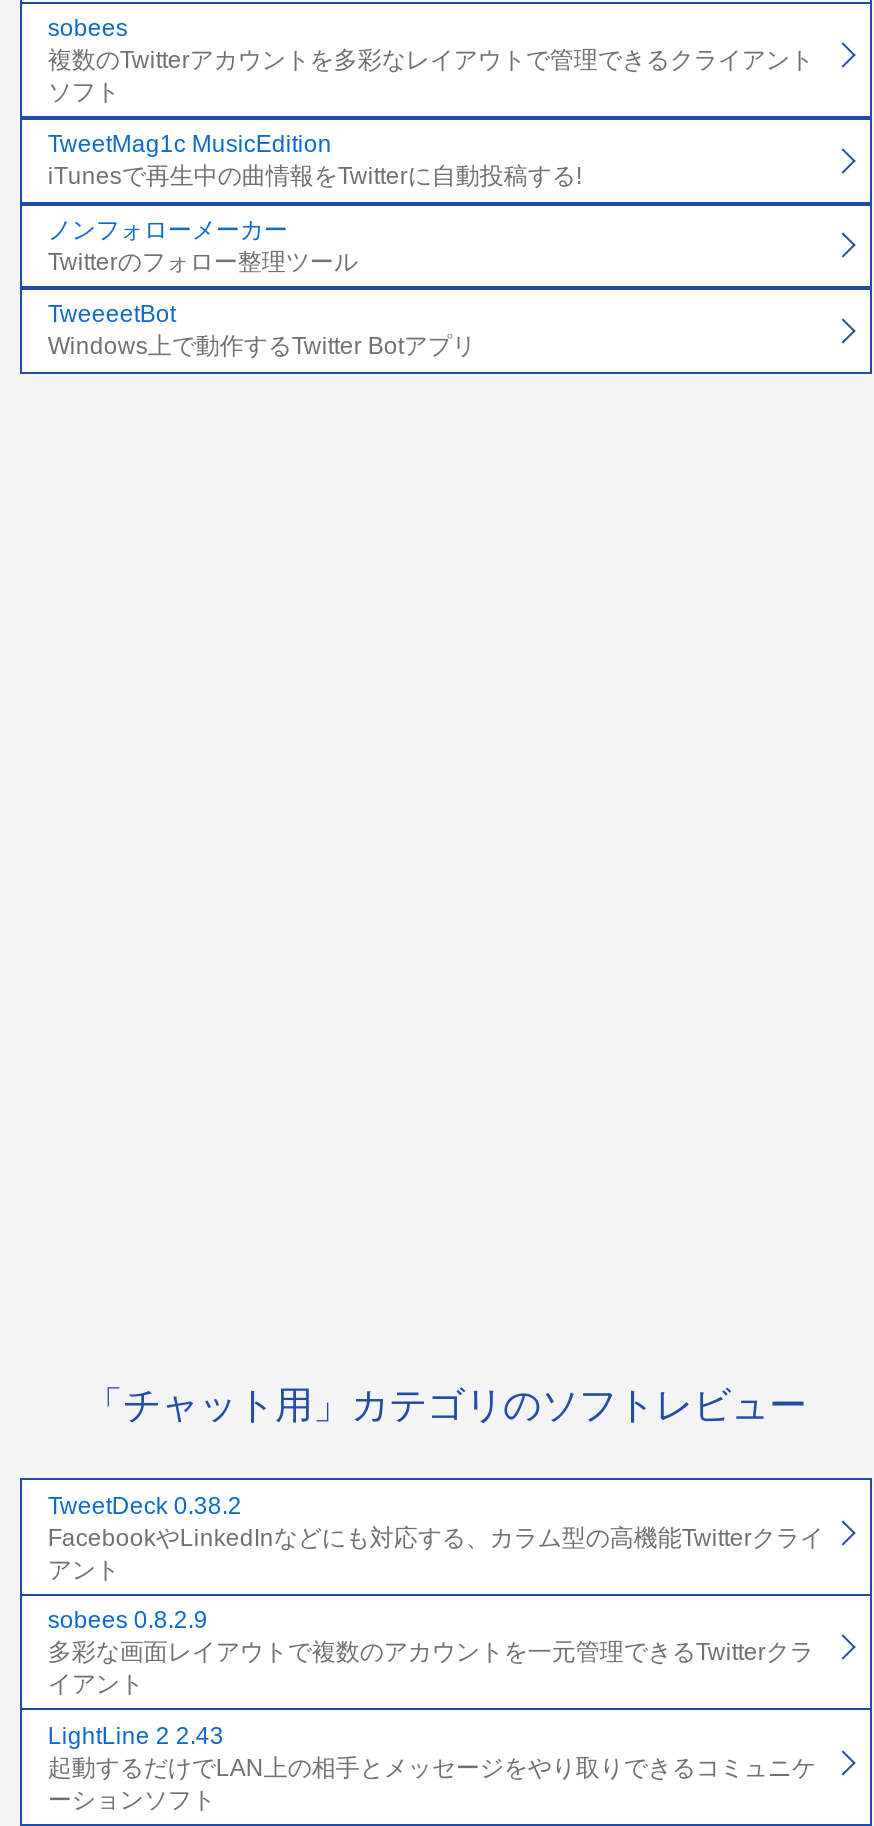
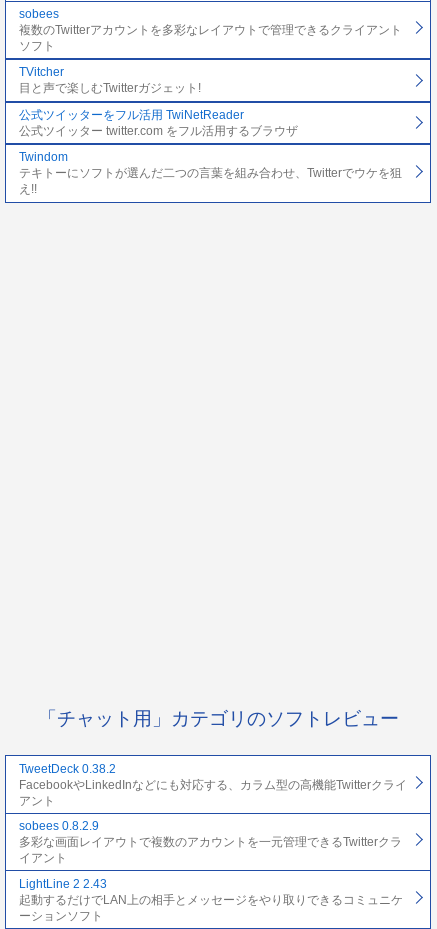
[48,131,582,191] TweetMag1c MusicEdition | iTunesで再生中の曲情報をTwitterに自動投稿する! -> [19,65,201,95] TVitcher | 目と声で楽しむTwitterガジェット!
[48,216,358,276] ノンフォローメーカー | Twitterのフォロー整理ツール -> [19,108,298,138] 公式ツイッターをフル活用 TwiNetReader | 公式ツイッター twitter.com をフル活用するブラウザ
[48,301,476,361] TweeeetBot | Windows上で動作するTwitter Botアプリ -> [19,150,402,196] Twindom | テキトーにソフトが選んだ二つの言葉を組み合わせ、Twitterでウケを狙 | え!!

